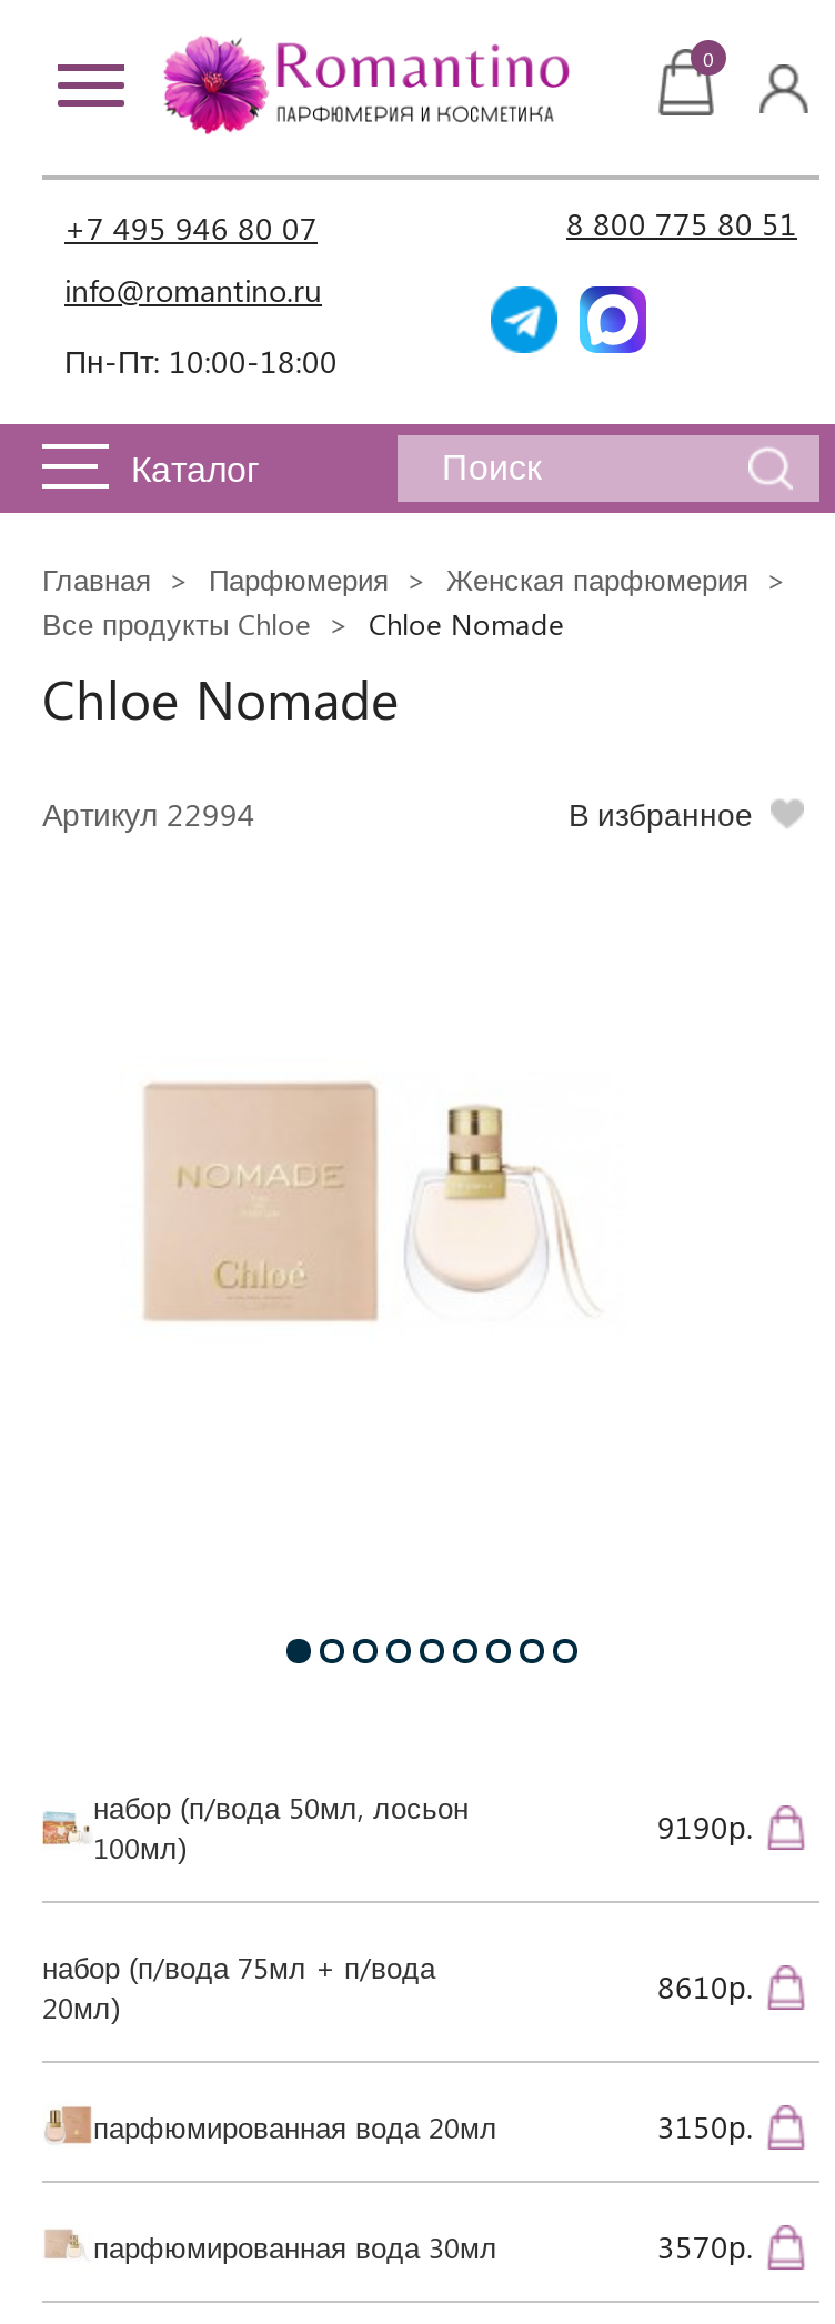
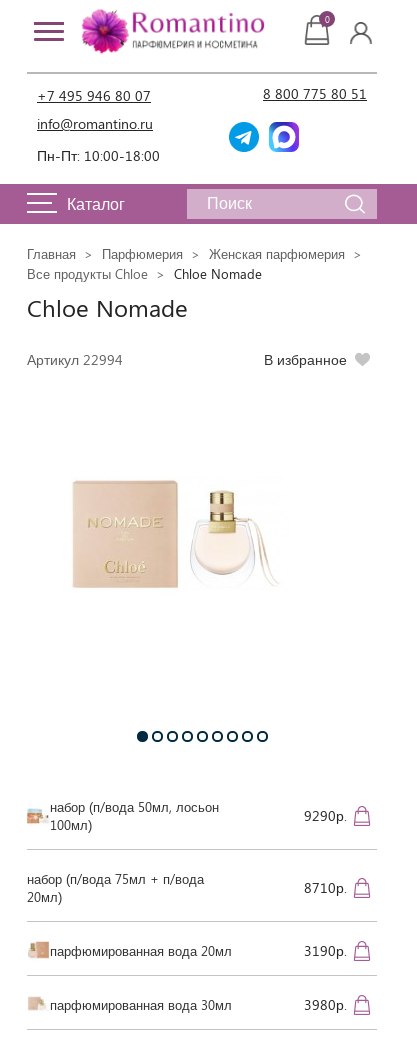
[657,1805,753,1847] 9190р. -> [304,806,347,825] 9290р.
[657,1965,753,2007] 8610р. -> [304,878,347,897] 8710р.
[657,2105,753,2147] 3150р. -> [304,941,347,960] 3190р.
[657,2225,753,2267] 3570р. -> [304,995,347,1014] 3980р.

